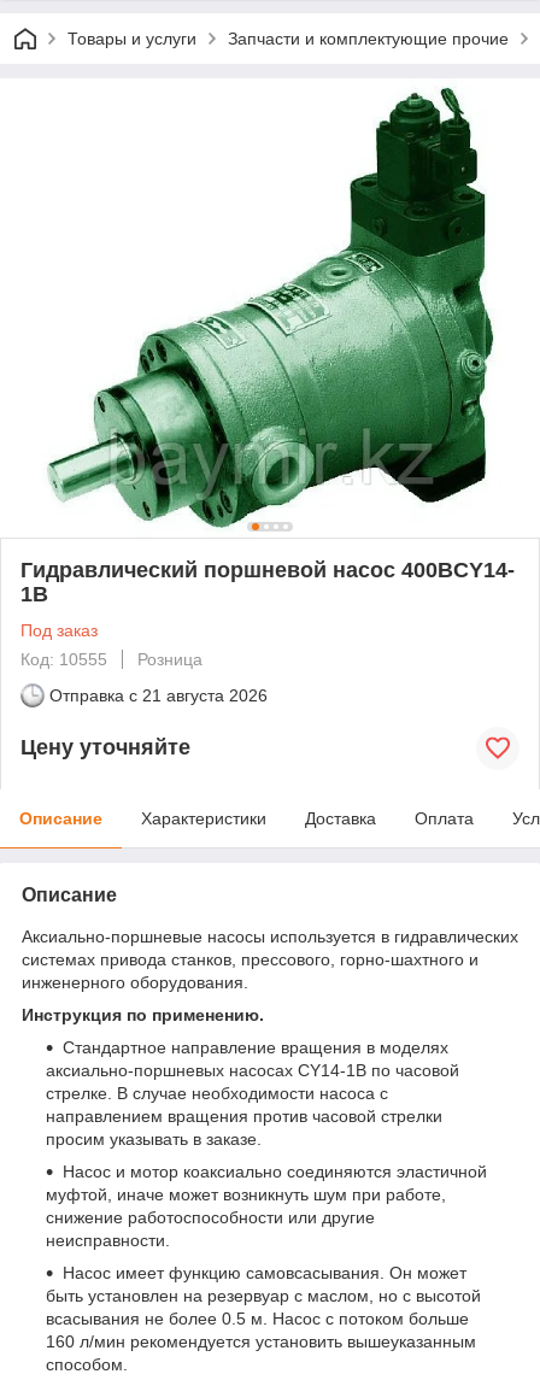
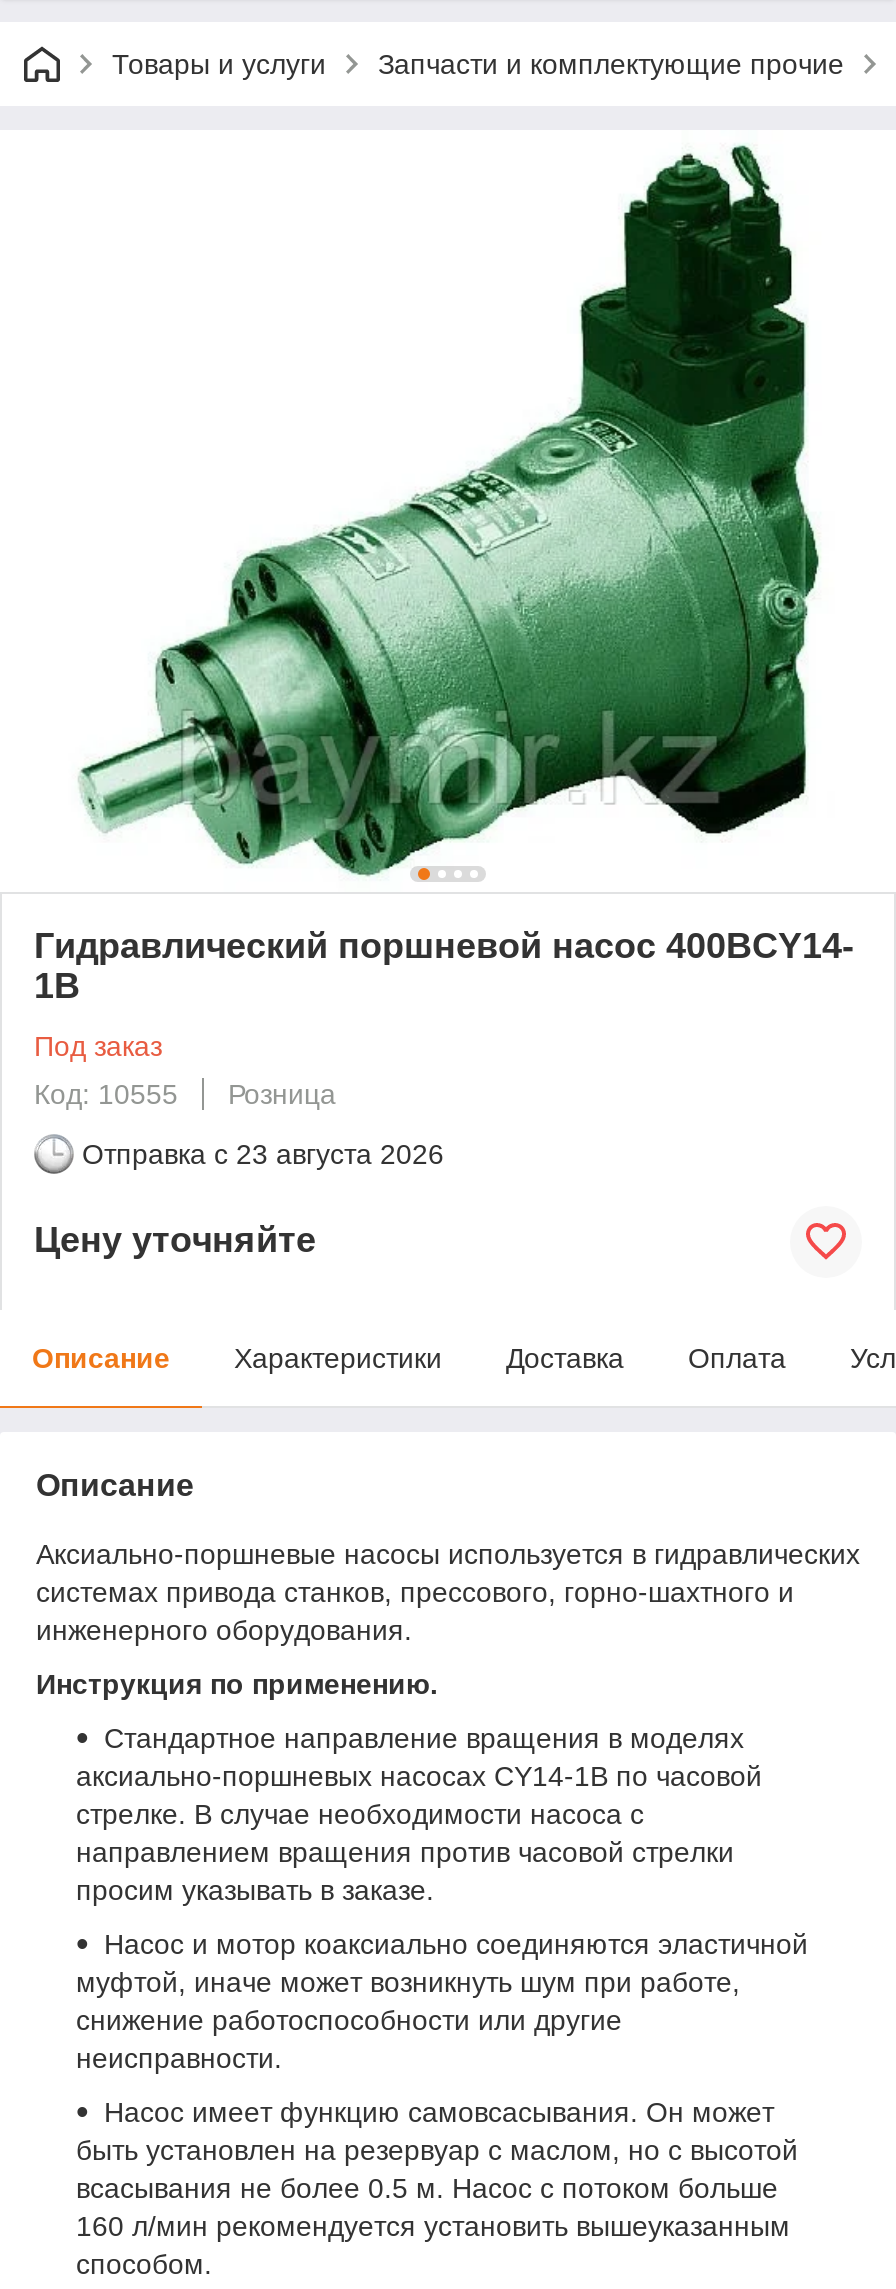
[49,686,268,705] Отправка с 21 августа 2026 -> [82,1138,444,1170] Отправка с 23 августа 2026

